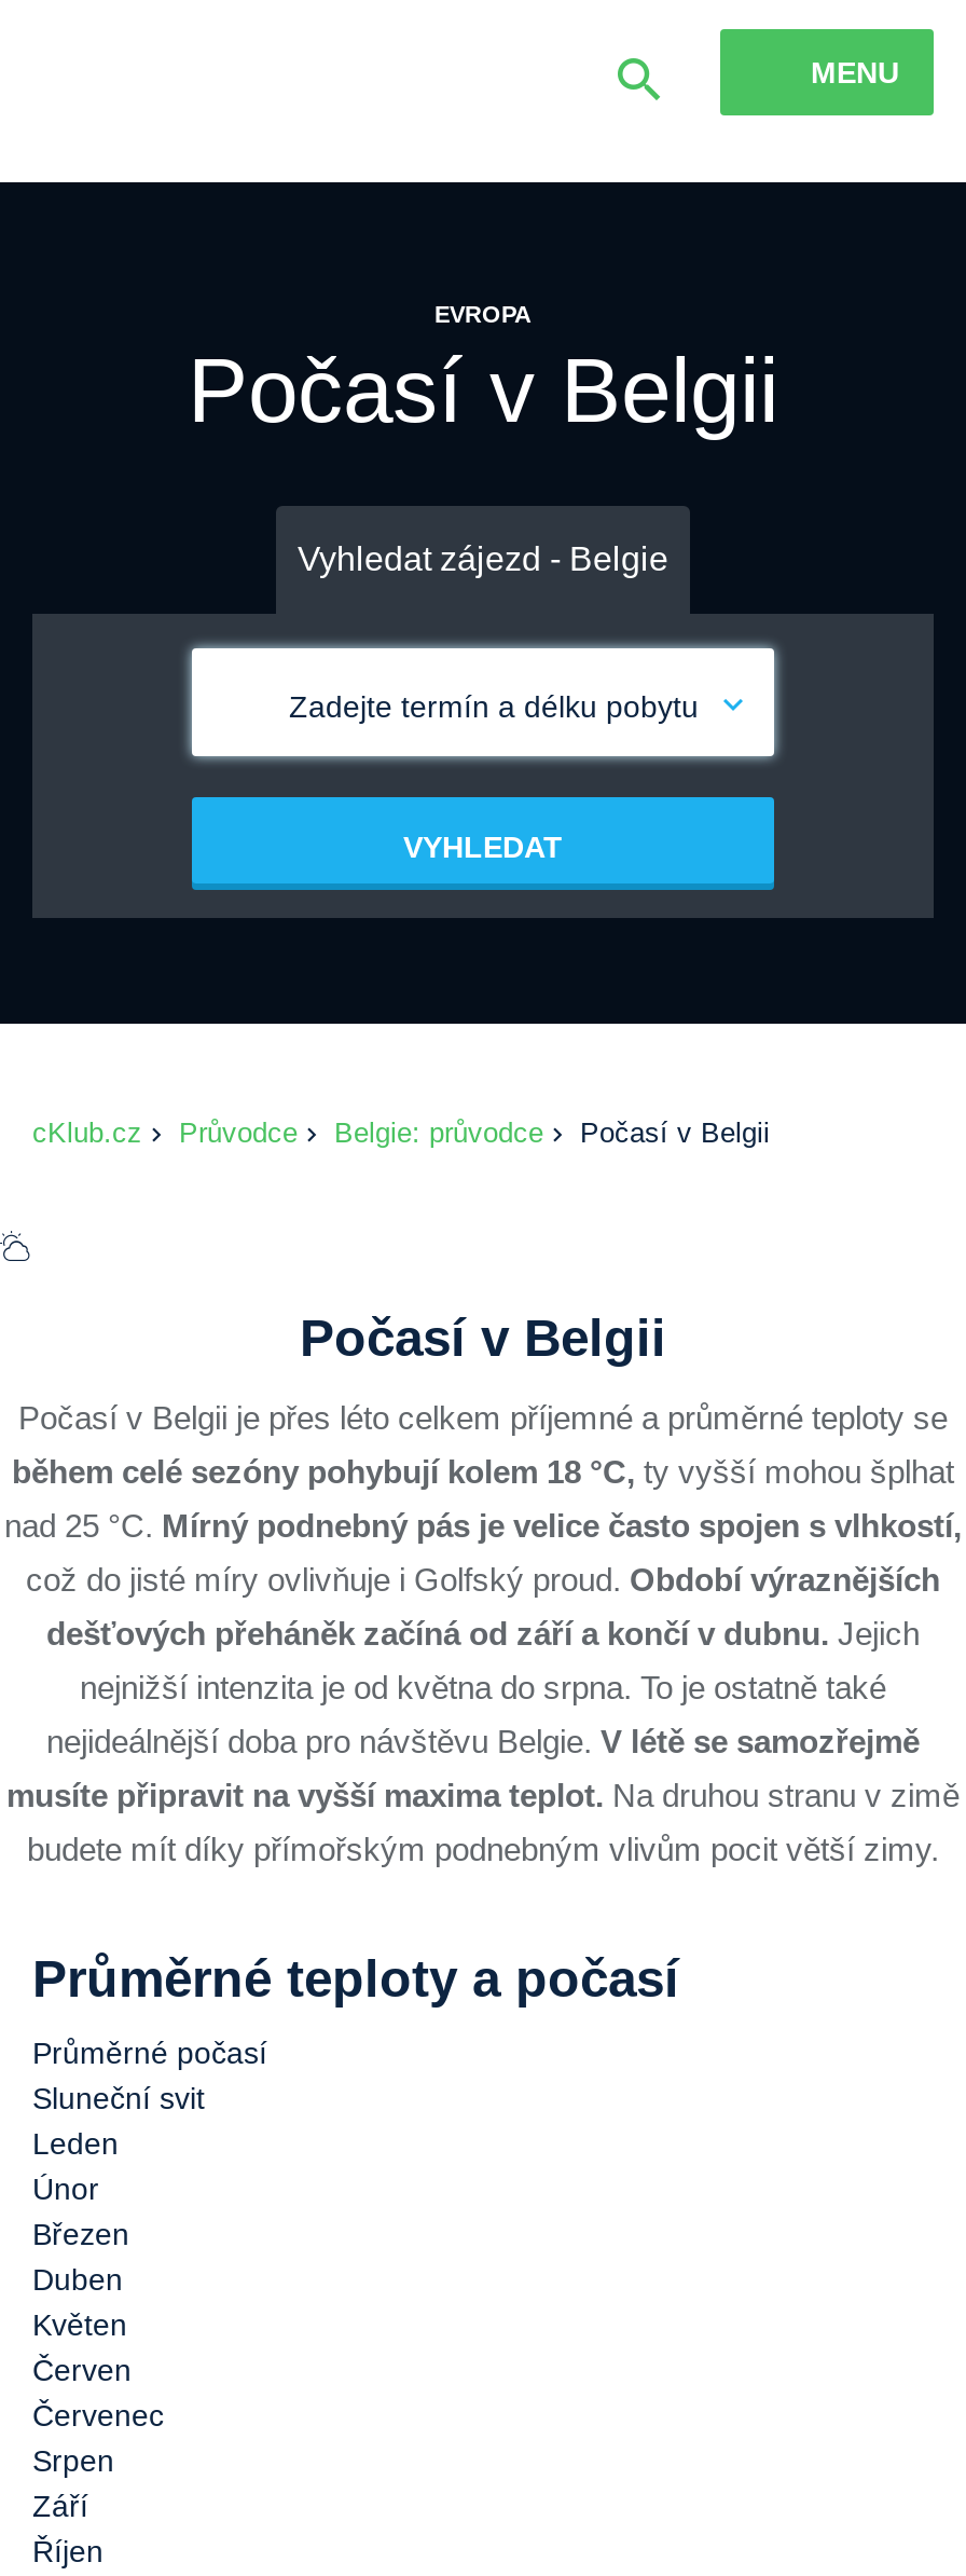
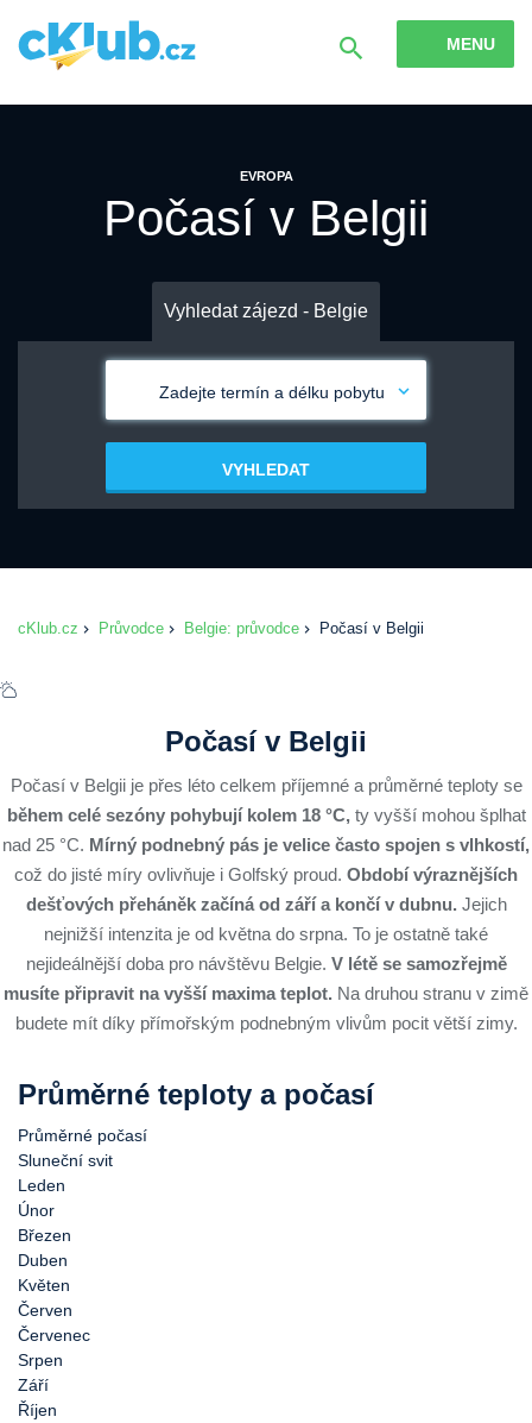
none -> [18,19,196,70] [image]

